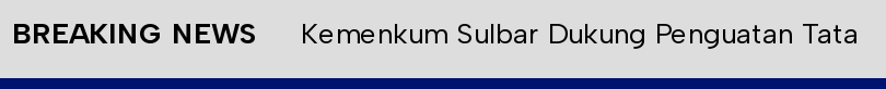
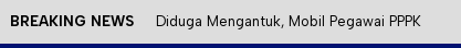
[301,17,859,50] Kemenkum Sulbar Dukung Penguatan Tata -> [156,13,421,29] Diduga Mengantuk, Mobil Pegawai PPPK

